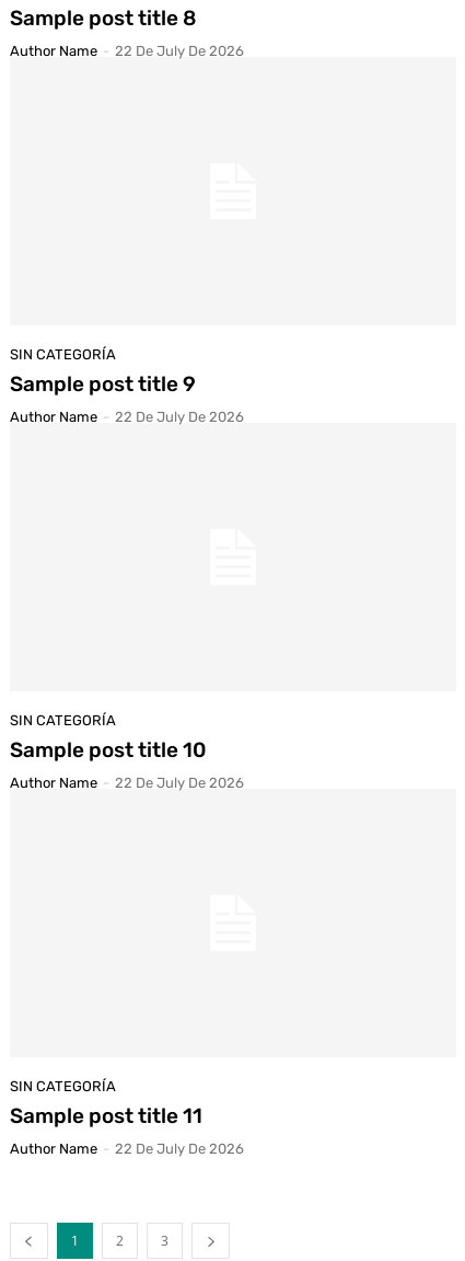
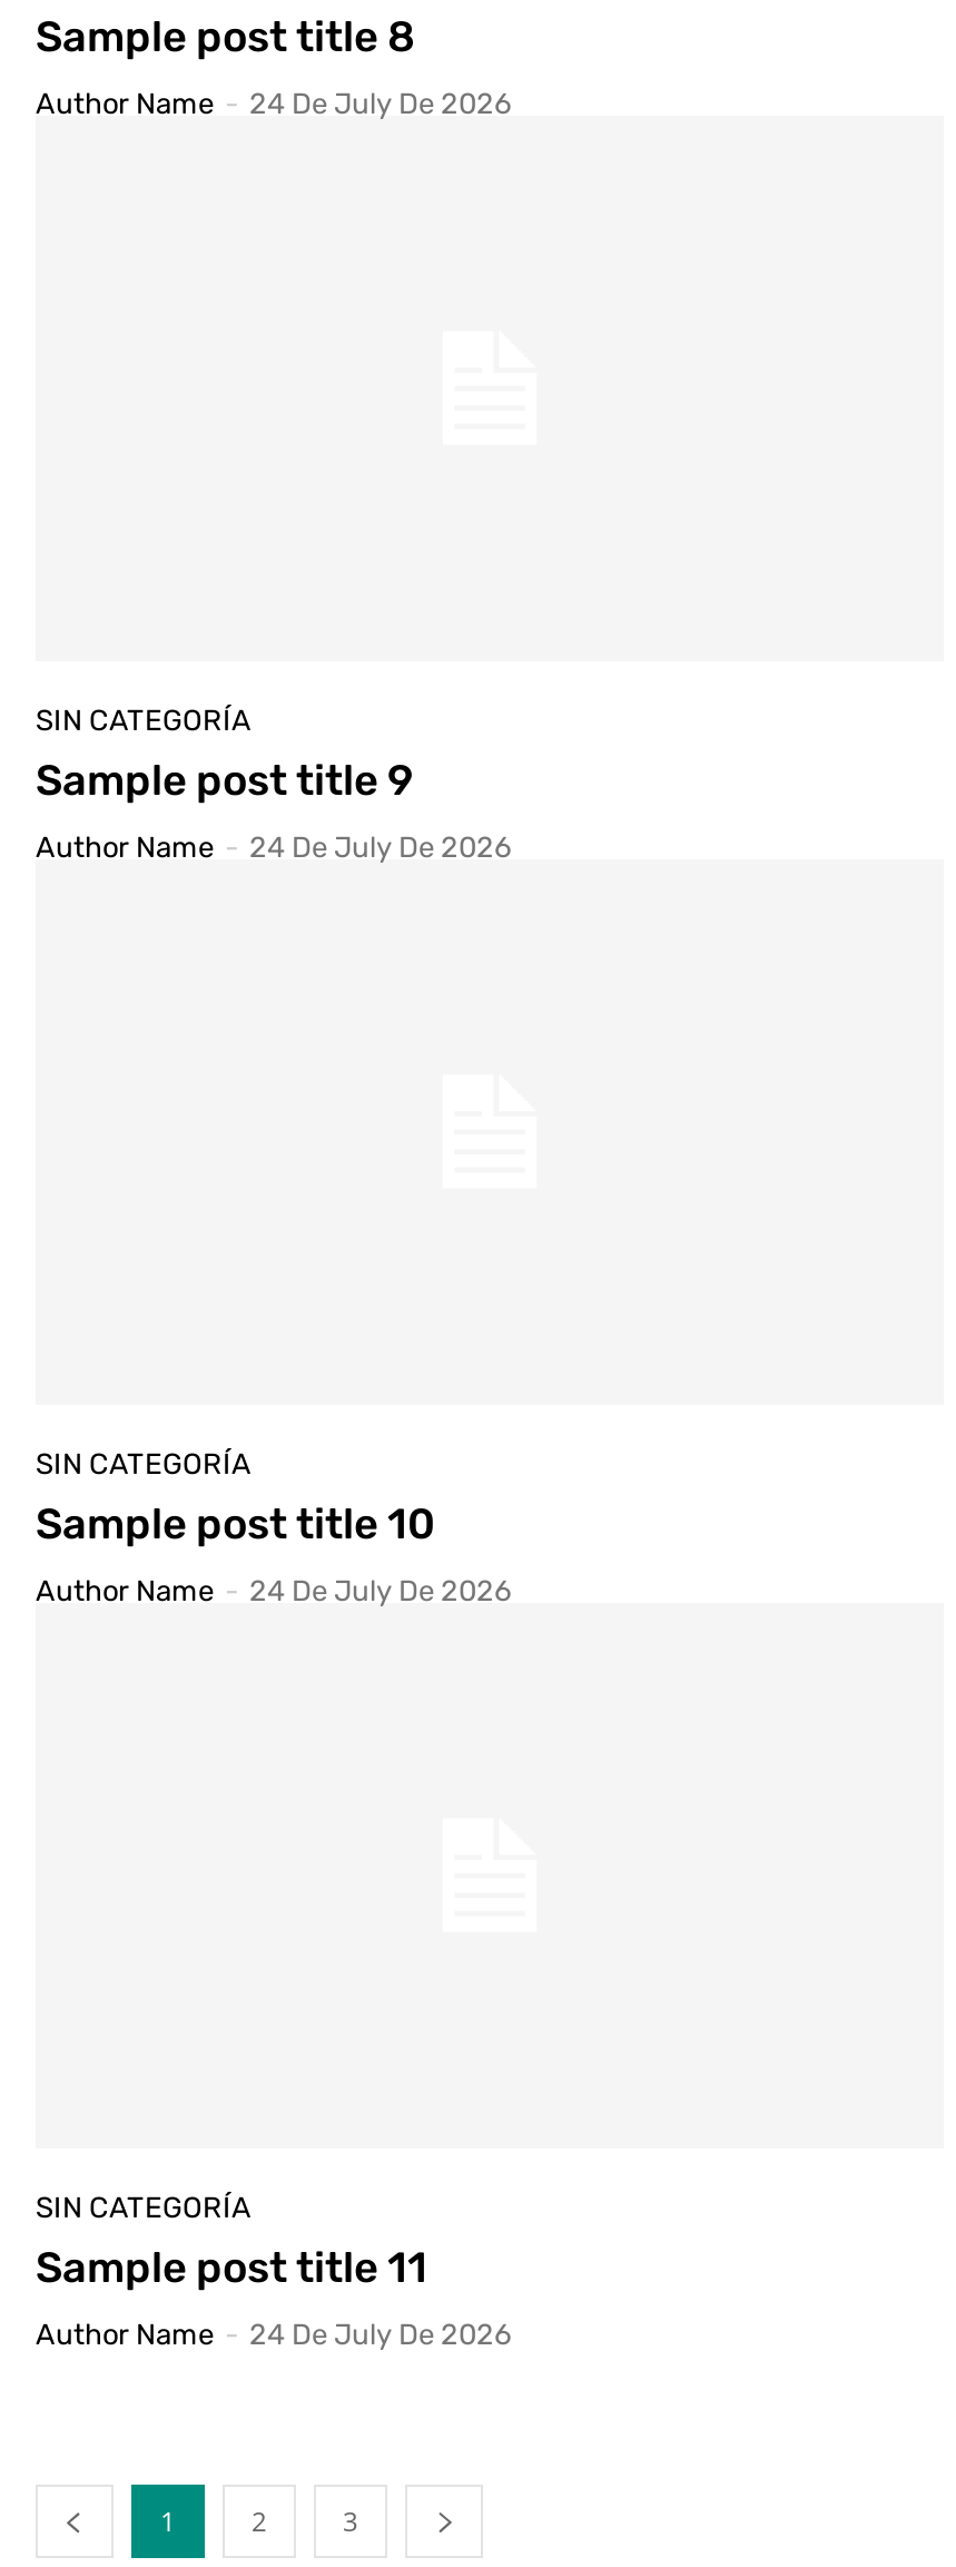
[10,43,244,60] Author Name - 22 De July De 2026 -> [36,88,512,121] Author Name - 24 De July De 2026
[10,409,244,425] Author Name - 22 De July De 2026 -> [36,831,512,864] Author Name - 24 De July De 2026
[10,775,244,791] Author Name - 22 De July De 2026 -> [36,1574,512,1607] Author Name - 24 De July De 2026
[10,1140,244,1157] Author Name - 22 De July De 2026 -> [36,2317,512,2351] Author Name - 24 De July De 2026

